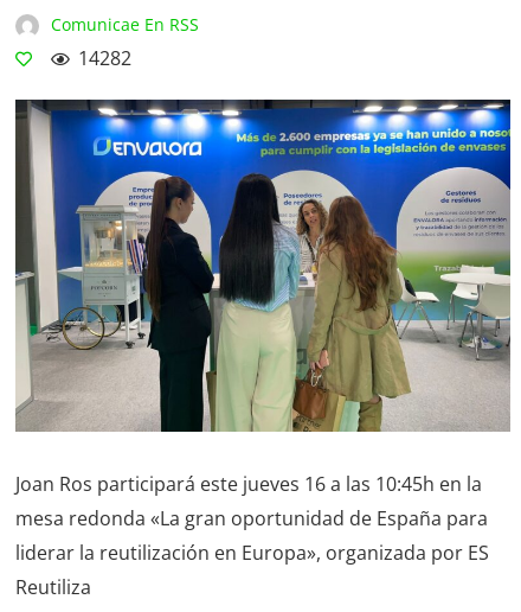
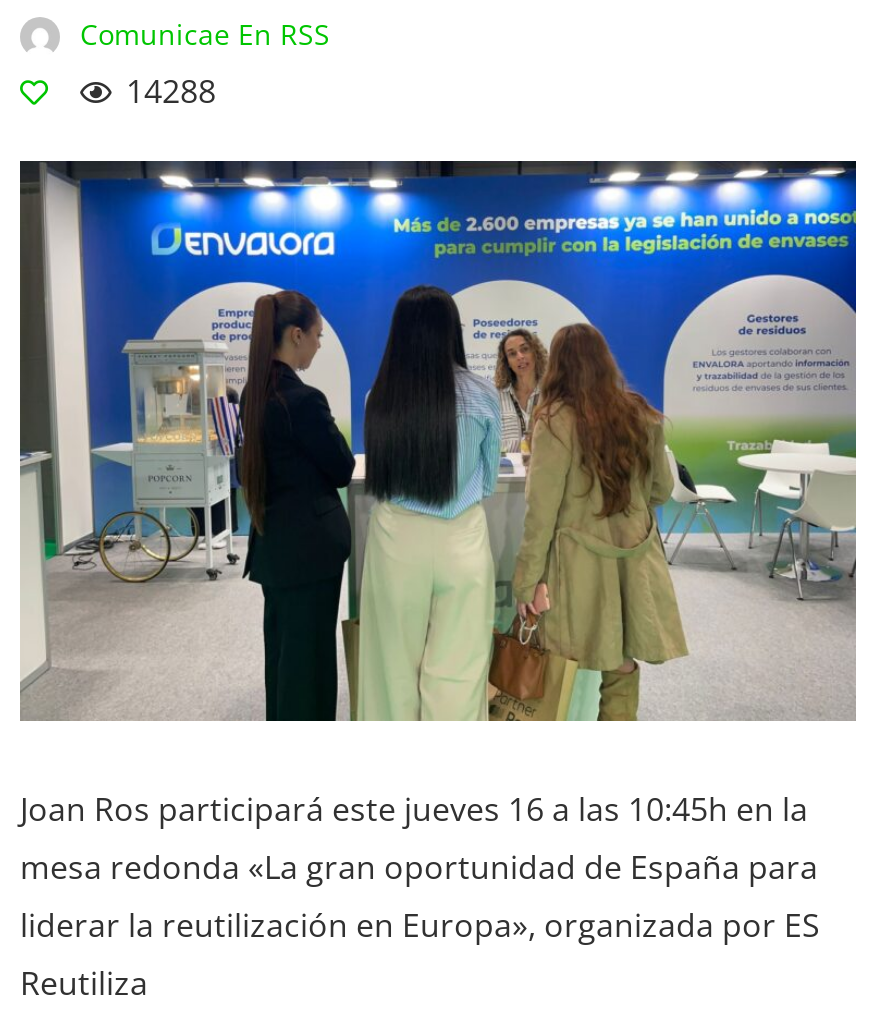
[78,45,131,71] 14282 -> [126,69,216,113] 14288

